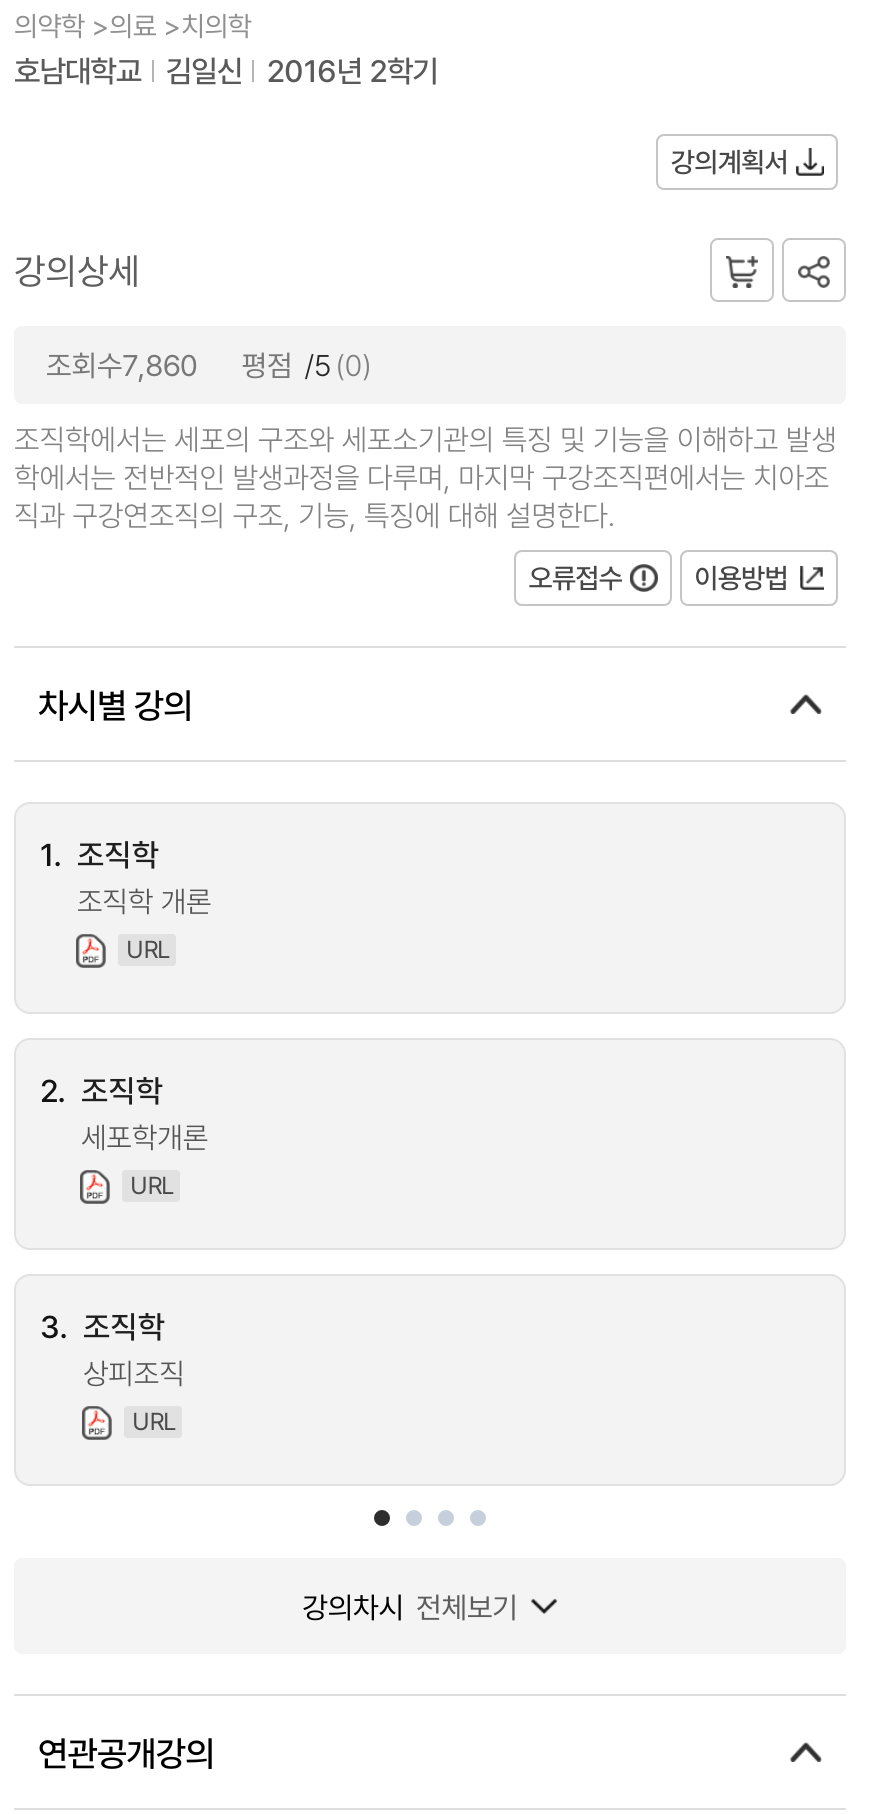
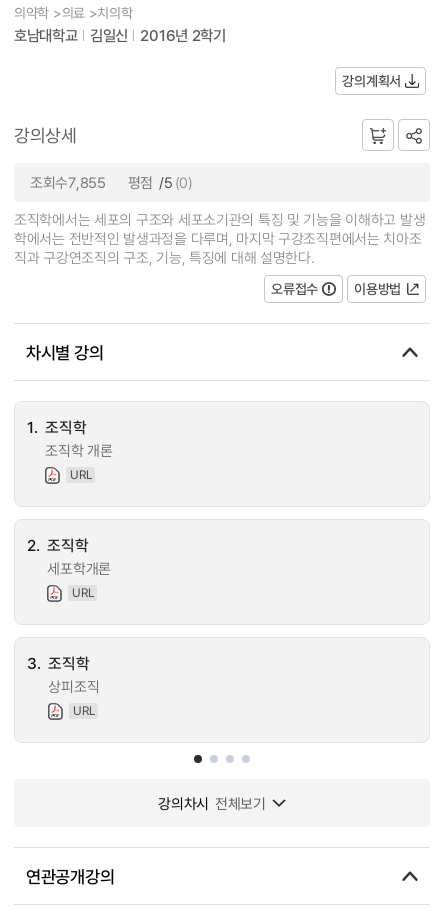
[46,344,372,384] 조회수7,860 평점 /5 (0) -> [30,172,193,192] 조회수7,855 평점 /5 (0)

